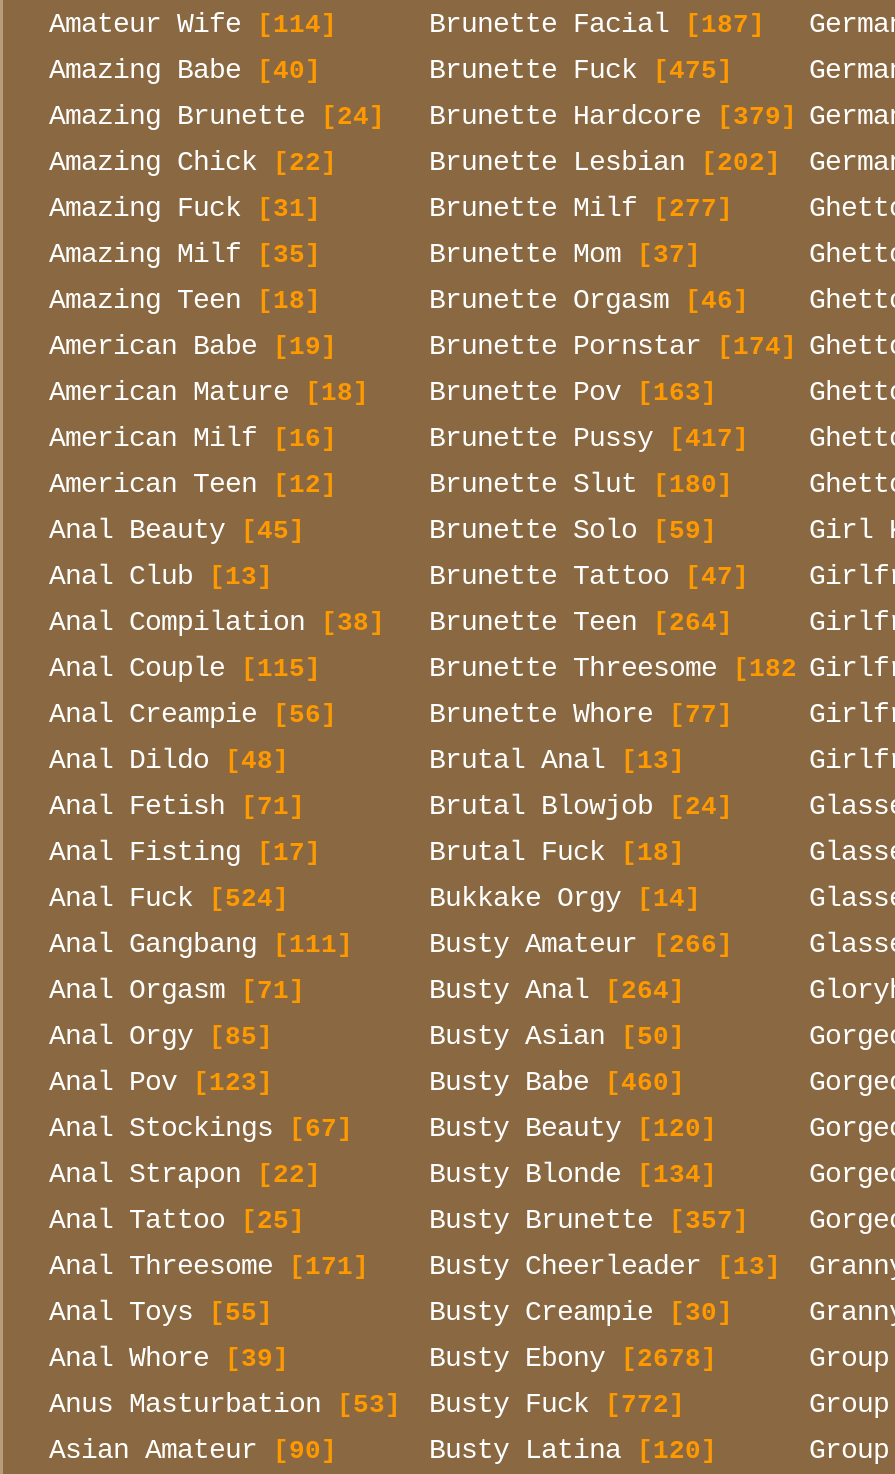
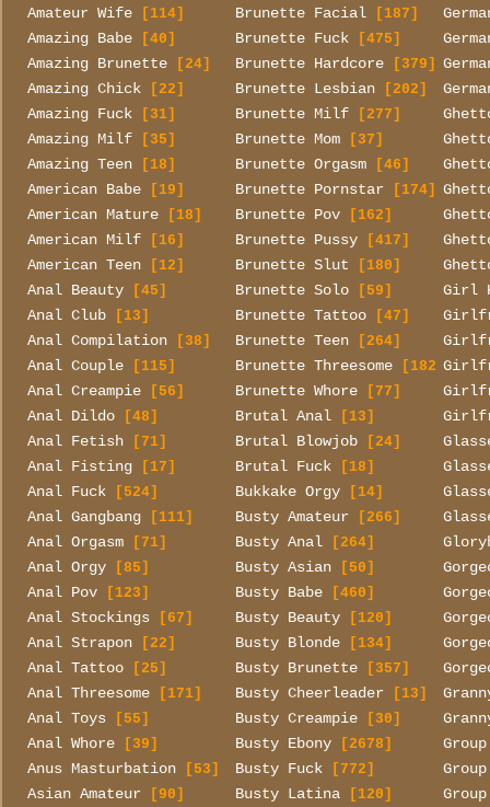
[49,376,717,408] American Mature [18] Brunette Pov [163] -> [27,206,393,223] American Mature [18] Brunette Pov [162]

